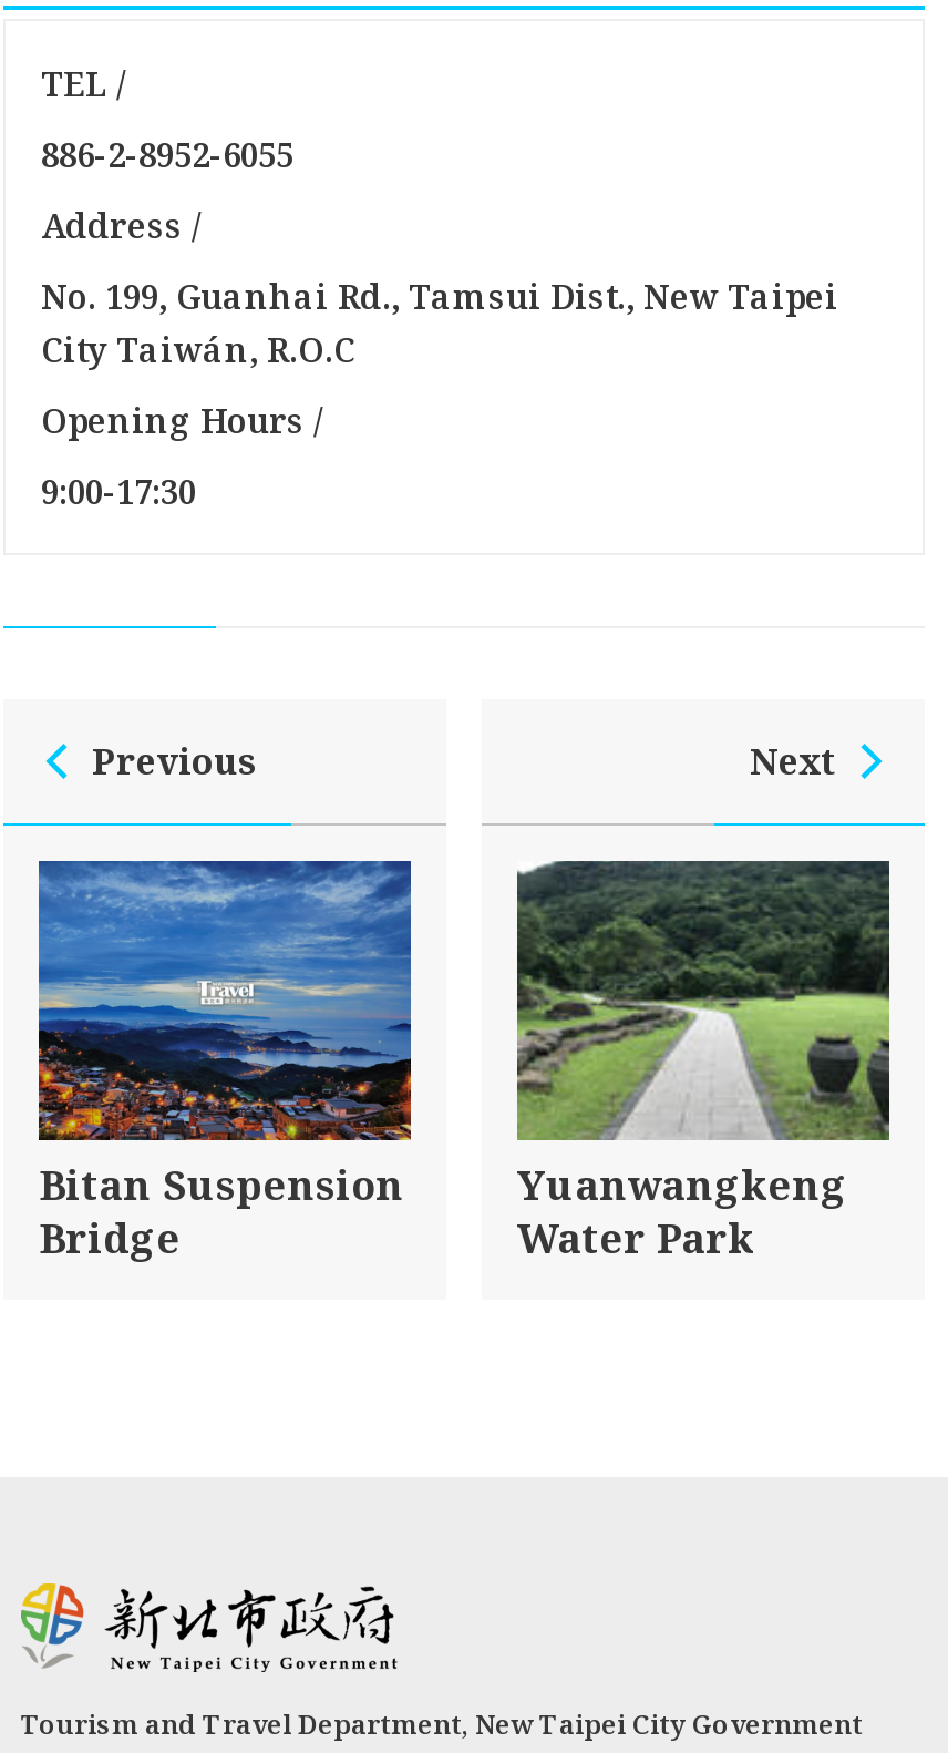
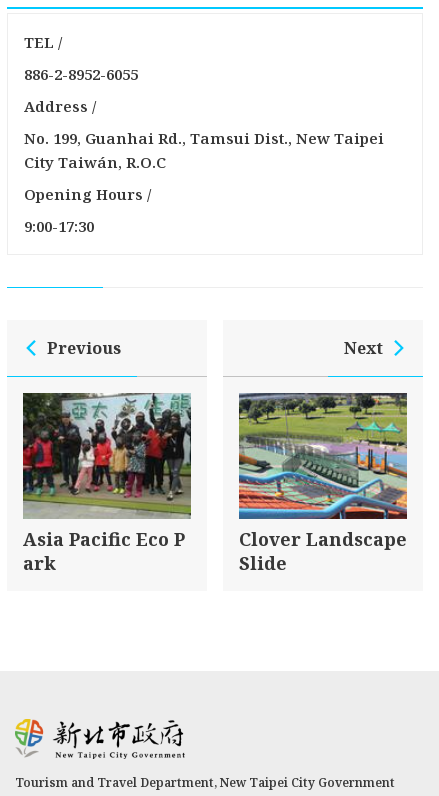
[37,859,413,1264] [image] | Bitan Suspension | Bridge -> [22,392,192,575] [image] | Asia Pacific Eco P | ark
[515,861,892,1264] [image] | Yuanwangkeng | Water Park -> [238,392,408,575] [image] | Clover Landscape | Slide

